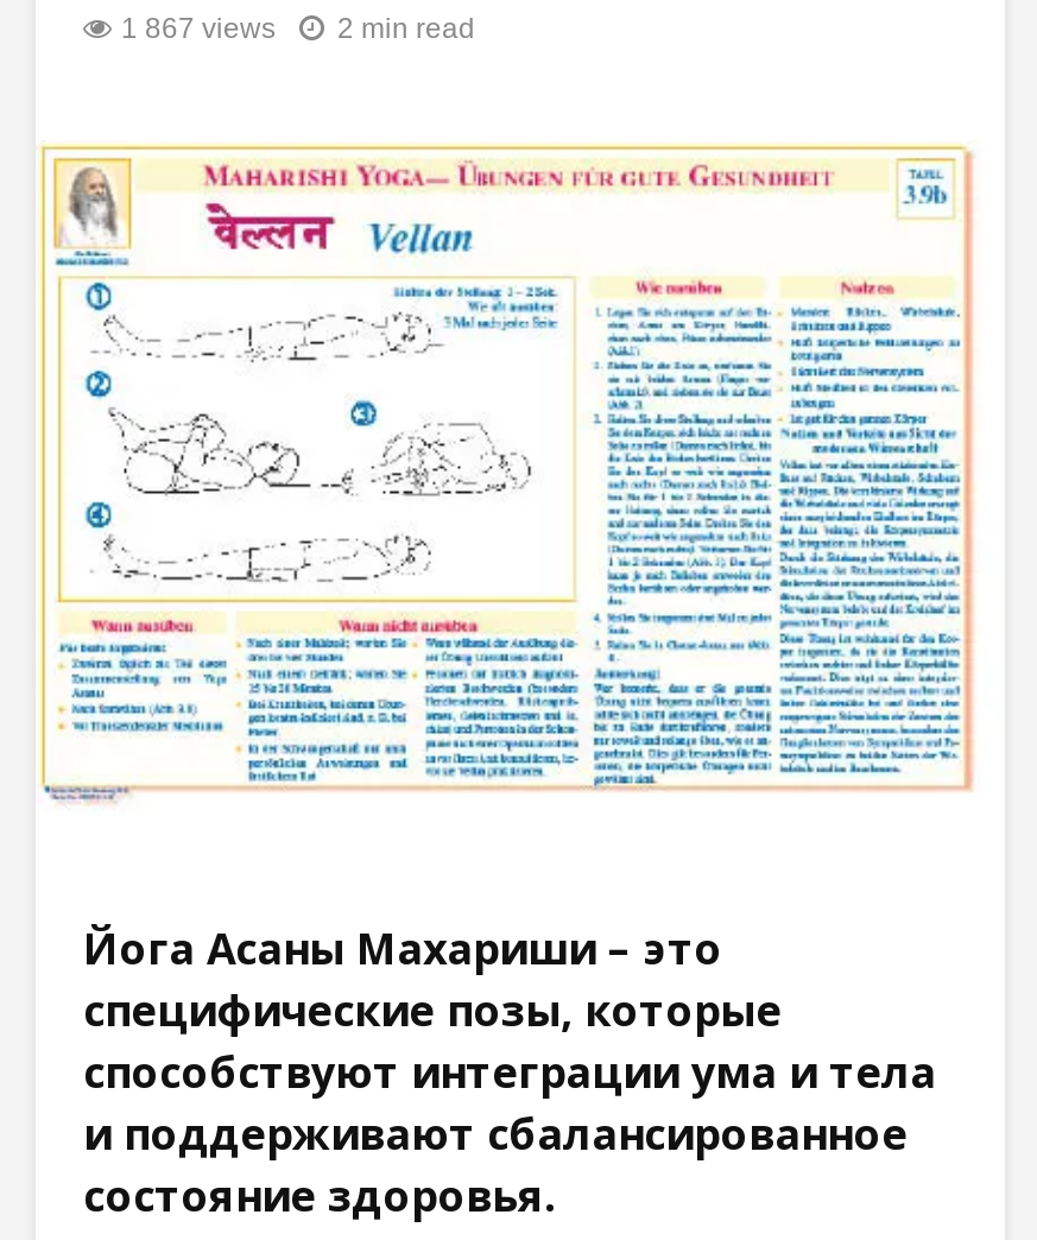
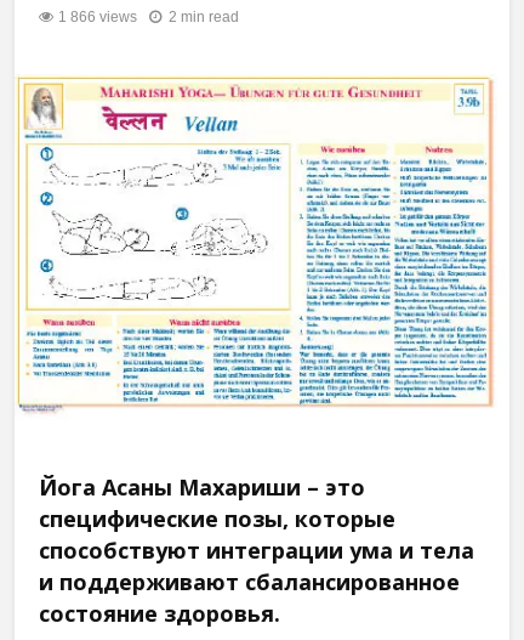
[121,11,475,44] 1 867 views 2 min read -> [58,8,239,25] 1 866 views 2 min read

